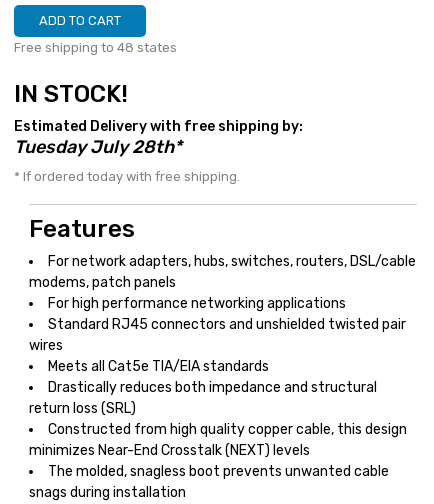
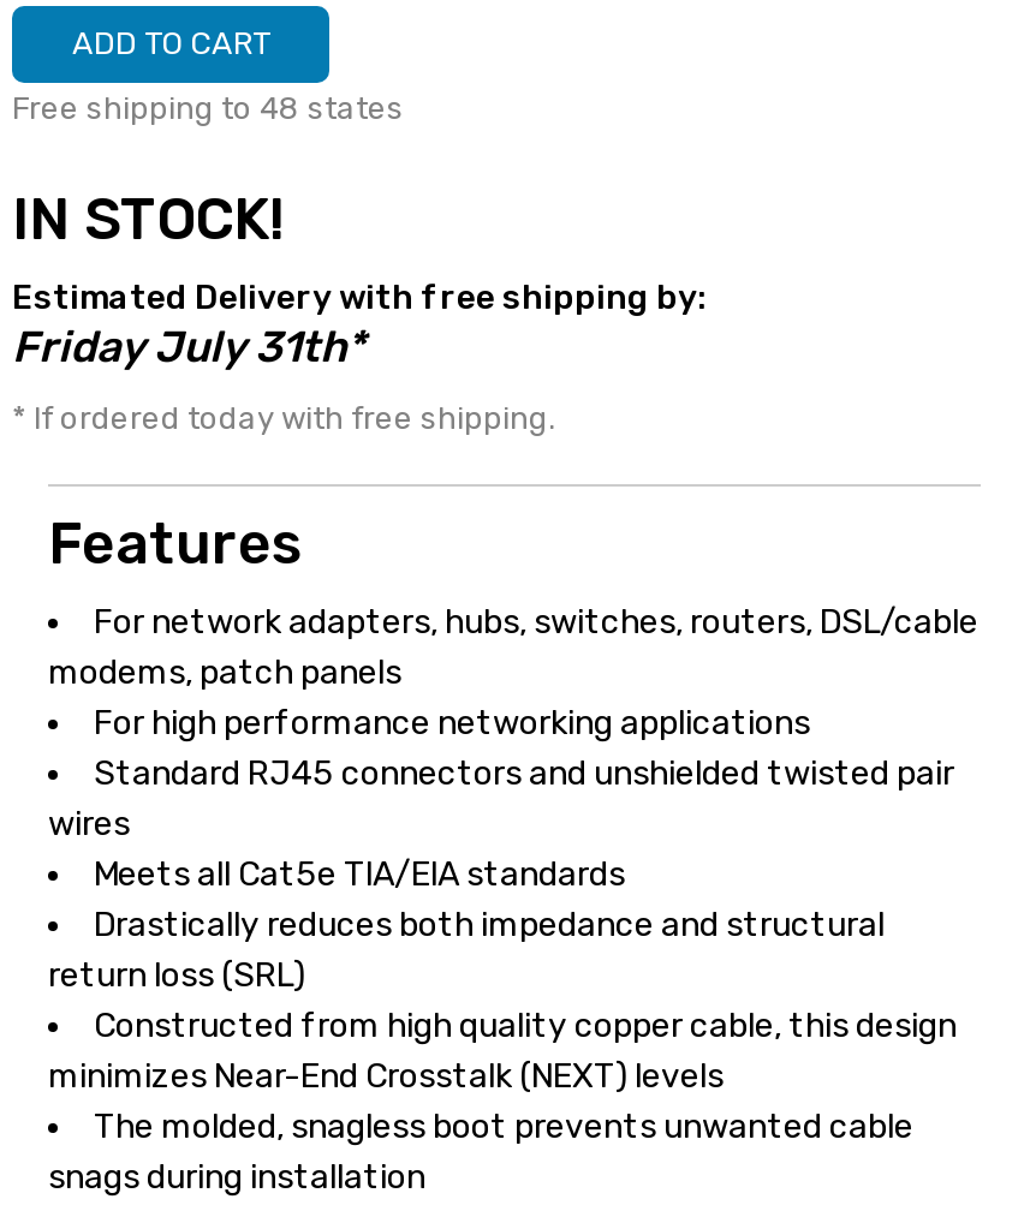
[14,136,182,158] Tuesday July 28th* -> [12,321,365,374] Friday July 31th*

